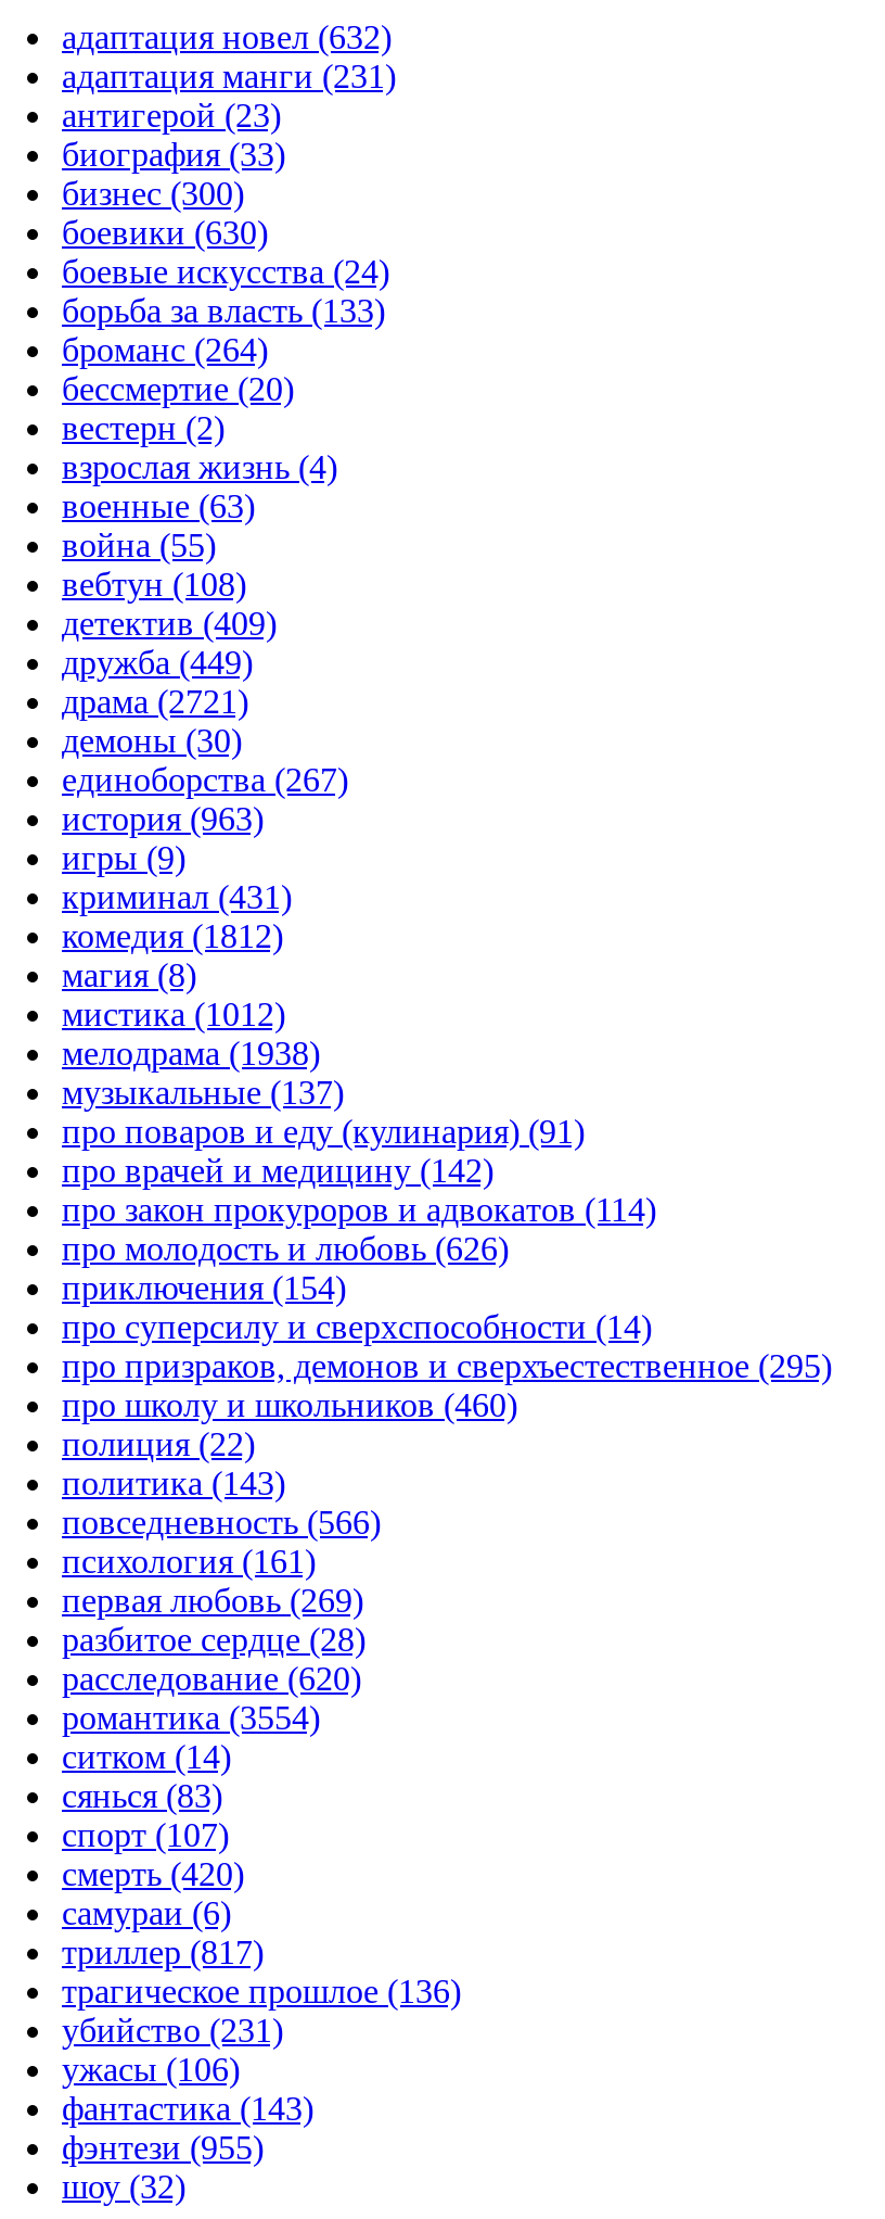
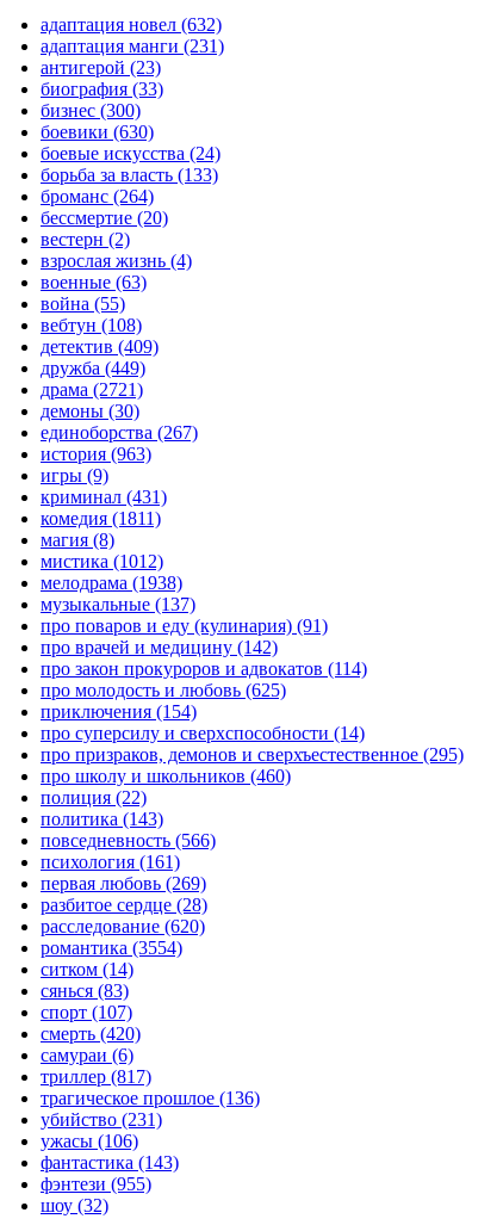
[62,917,283,954] комедия (1812) -> [41,508,161,528] комедия (1811)
[62,1230,509,1266] про молодость и любовь (626) -> [41,680,286,700] про молодость и любовь (625)

